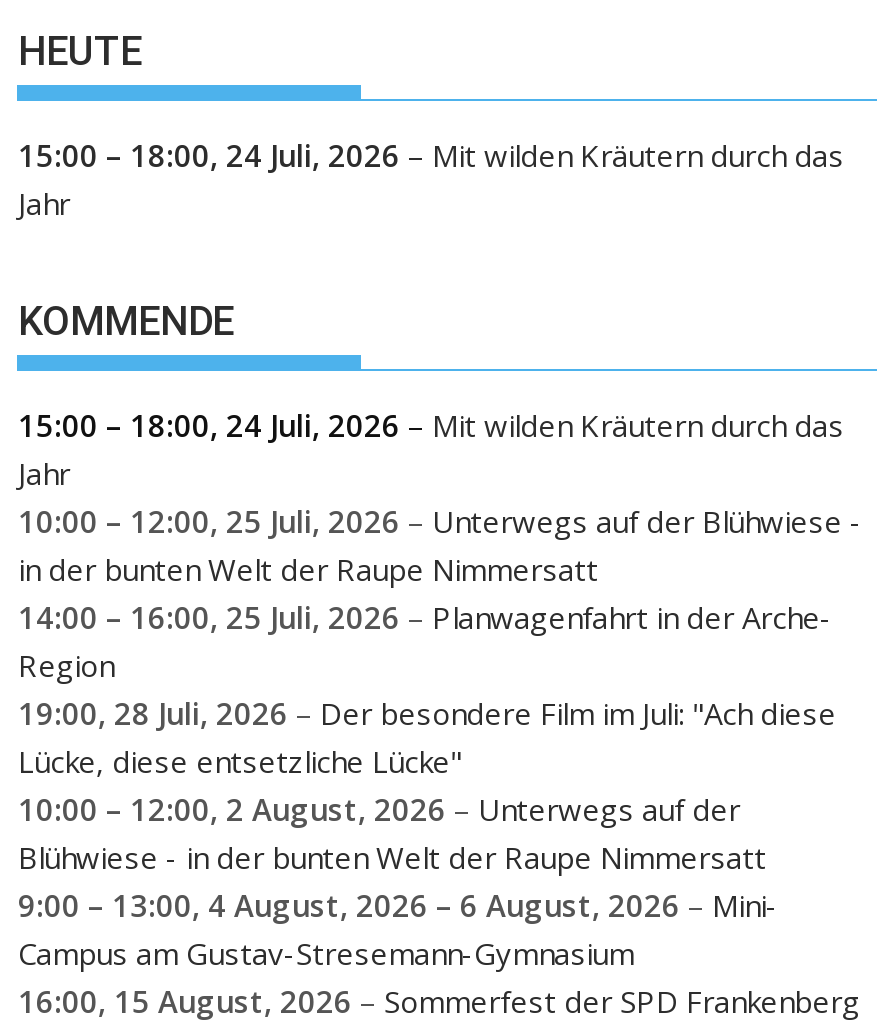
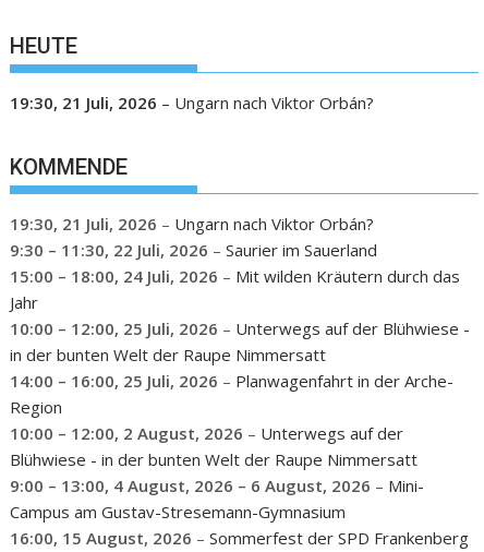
[18,135,844,223] 15:00 – 18:00, 24 Juli, 2026 – Mit wilden Kräutern durch das | Jahr -> [10,92,374,113] 19:30, 21 Juli, 2026 – Ungarn nach Viktor Orbán?
none -> [10,212,378,260] 19:30, 21 Juli, 2026 – Ungarn nach Viktor Orbán? | 9:30 – 11:30, 22 Juli, 2026 – Saurier im Sauerland
moved [18,404,862,684] -> [10,265,470,417]: 15:00 – 18:00, 24 Juli, 2026 – Mit wilden Kräutern durch das | Jahr | 10:00 – 12:00, 25 Juli, 2026 – Unterwegs auf der Blühwiese - | in der bunten Welt der Raupe Nimmersatt | 14:00 – 16:00, 25 Juli, 2026 – Planwagenfahrt in der Arche- | Region
[18,692,836,780] 19:00, 28 Juli, 2026 – Der besondere Film im Juli: "Ach diese | Lücke, diese entsetzliche Lücke" -> none

